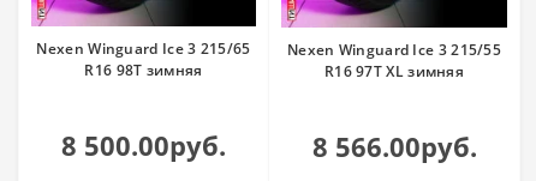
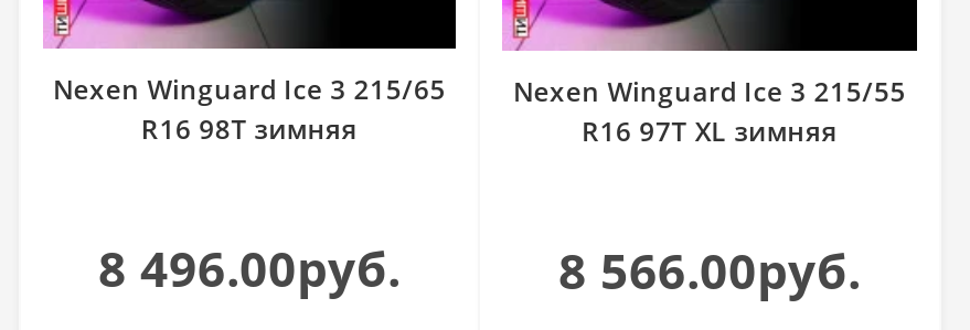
[61,127,226,163] 8 500.00руб. -> [98,233,401,299] 8 496.00руб.

